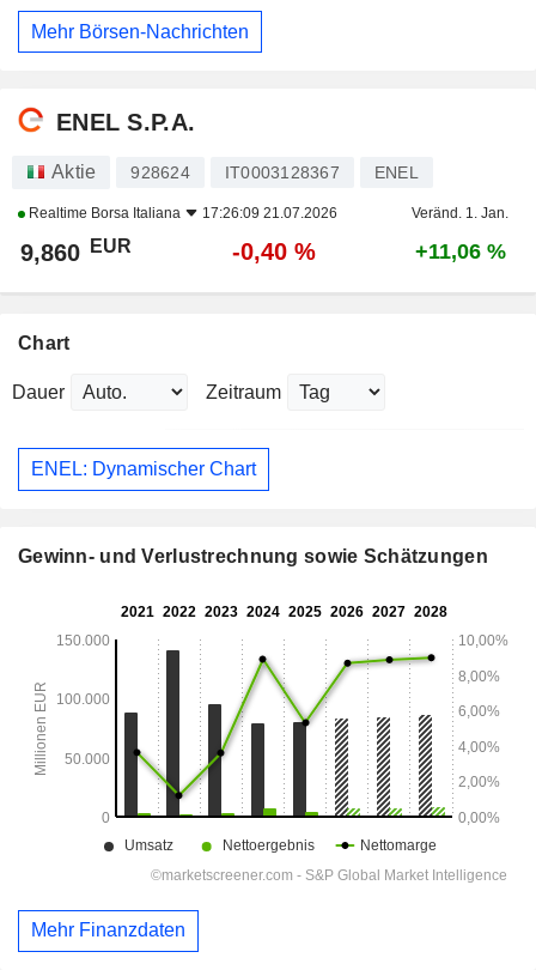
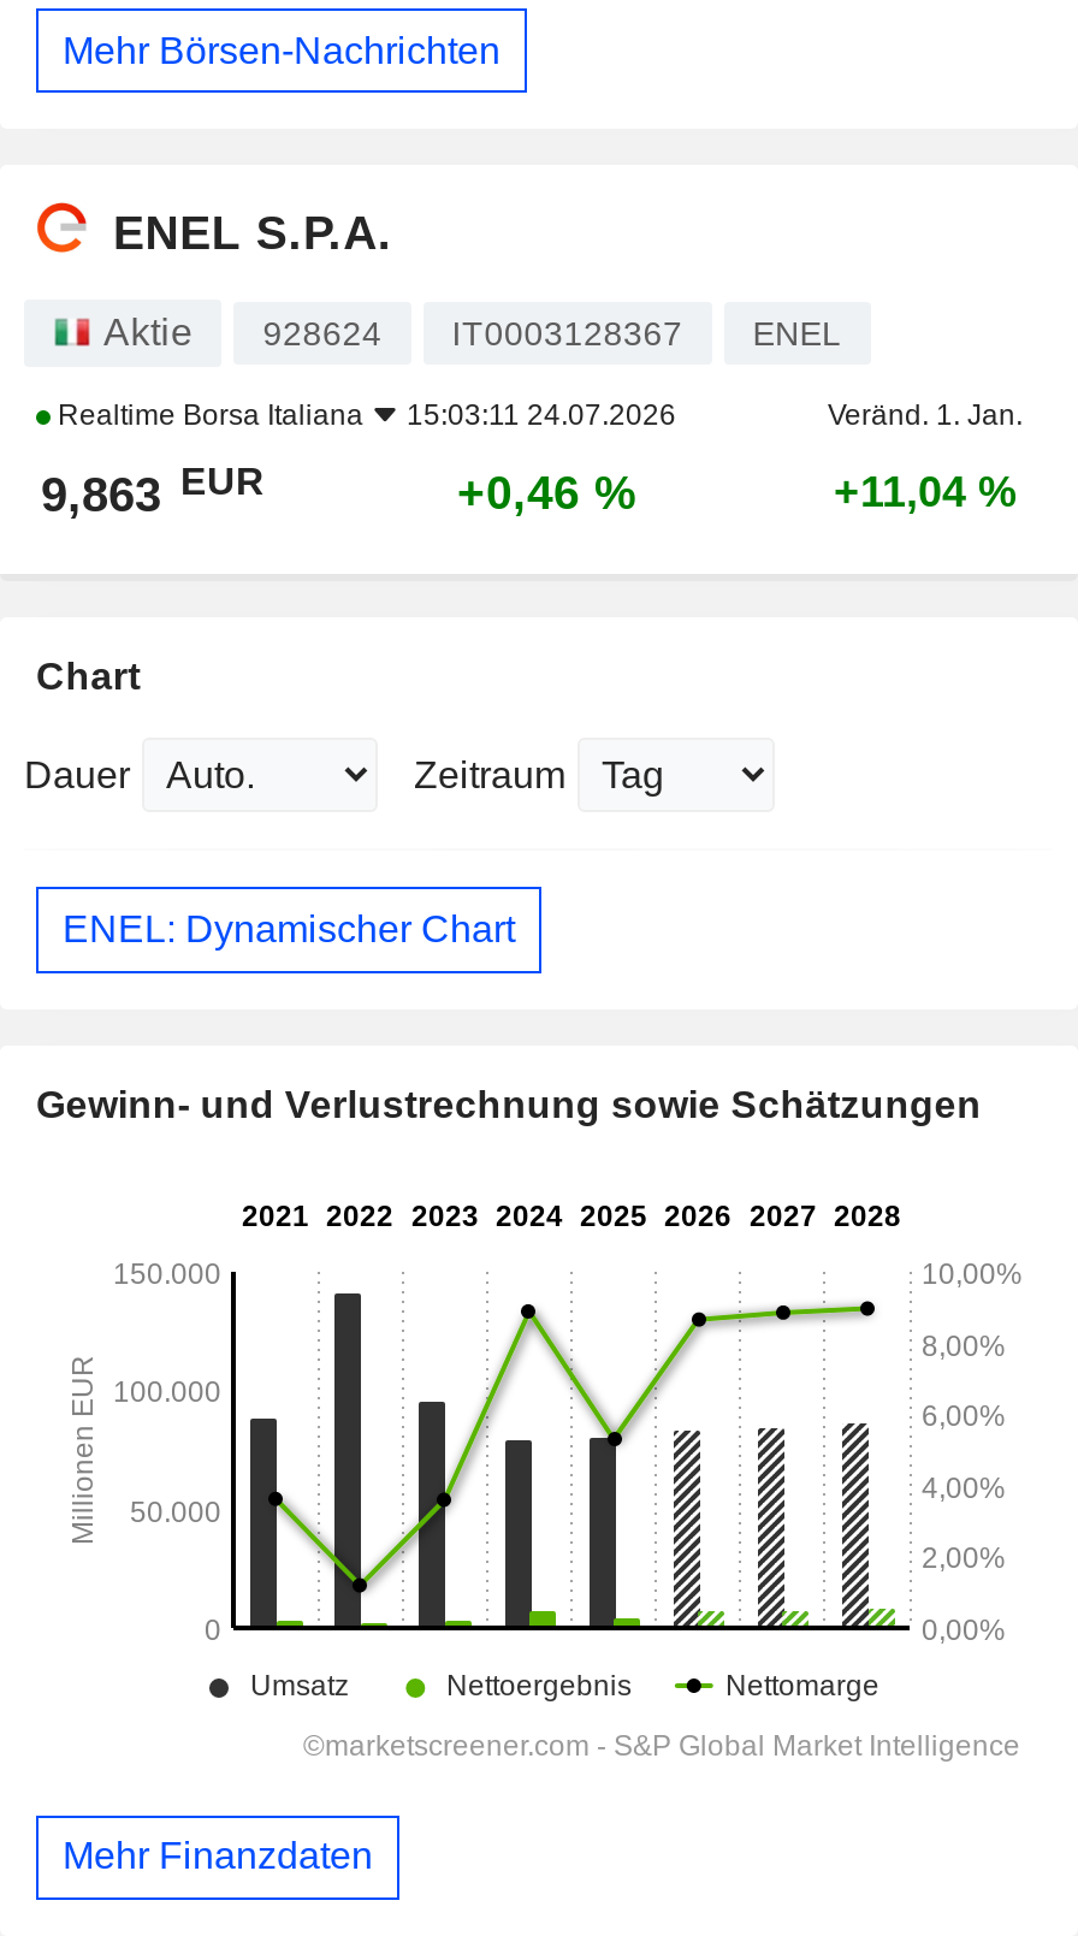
[25,205,337,222] Realtime Borsa Italiana 17:26:09 21.07.2026 -> [51,399,676,433] Realtime Borsa Italiana 15:03:11 24.07.2026
[20,236,132,266] 9,860 EUR -> [41,461,265,522] 9,863 EUR
[232,239,316,265] -0,40 % -> [457,467,638,520] +0,46 %
[415,240,505,264] +11,06 % -> [834,469,1017,517] +11,04 %

